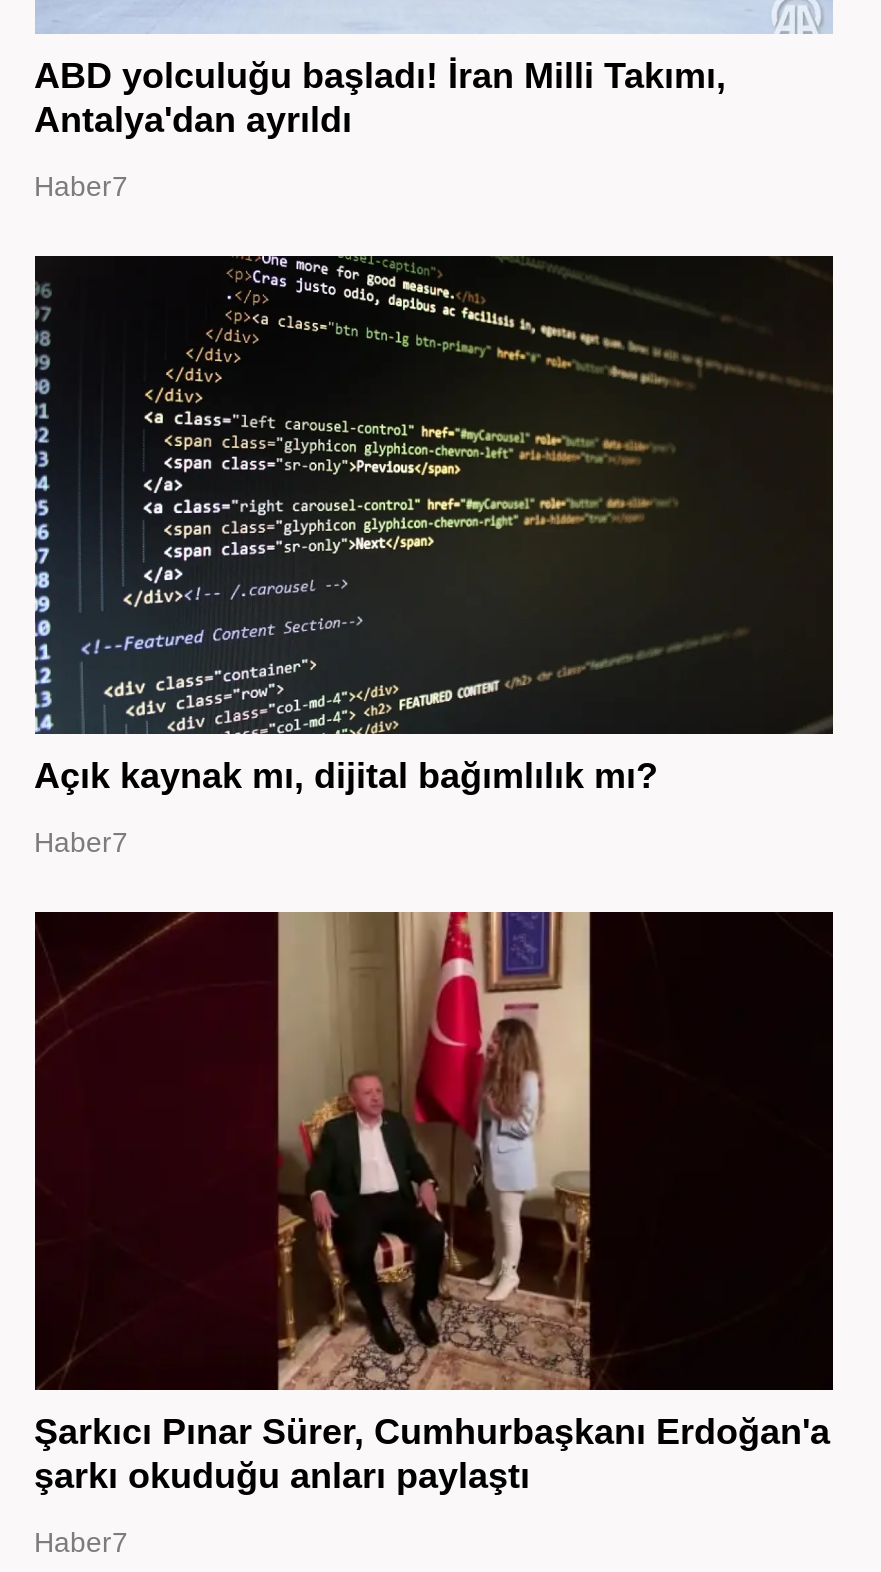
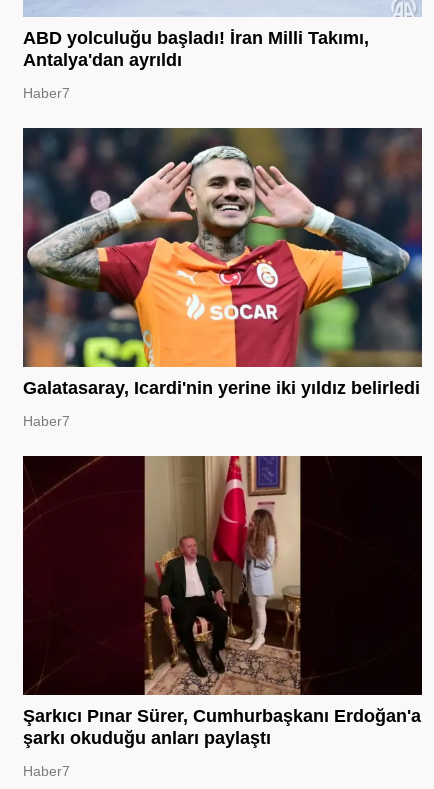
[33,254,835,796] [image] | Açık kaynak mı, dijital bağımlılık mı? -> [22,127,423,398] [image] | Galatasaray, Icardi'nin yerine iki yıldız belirledi

